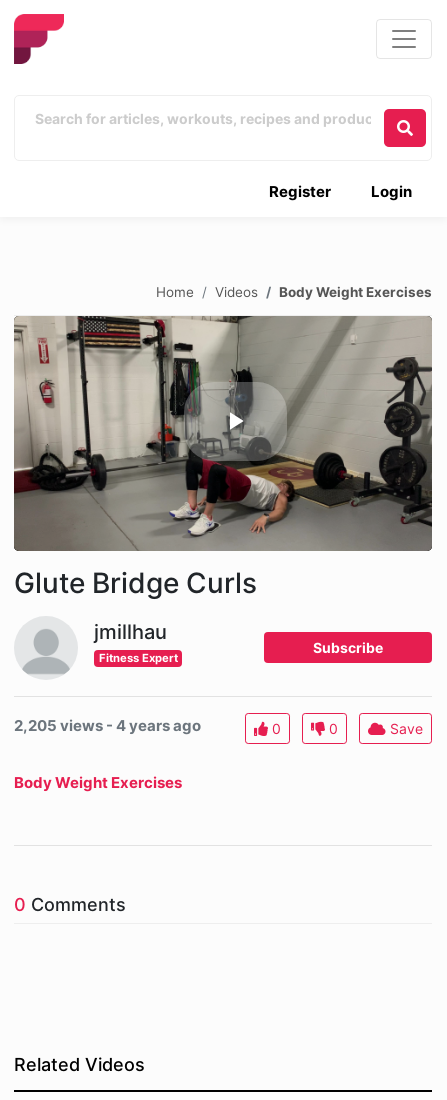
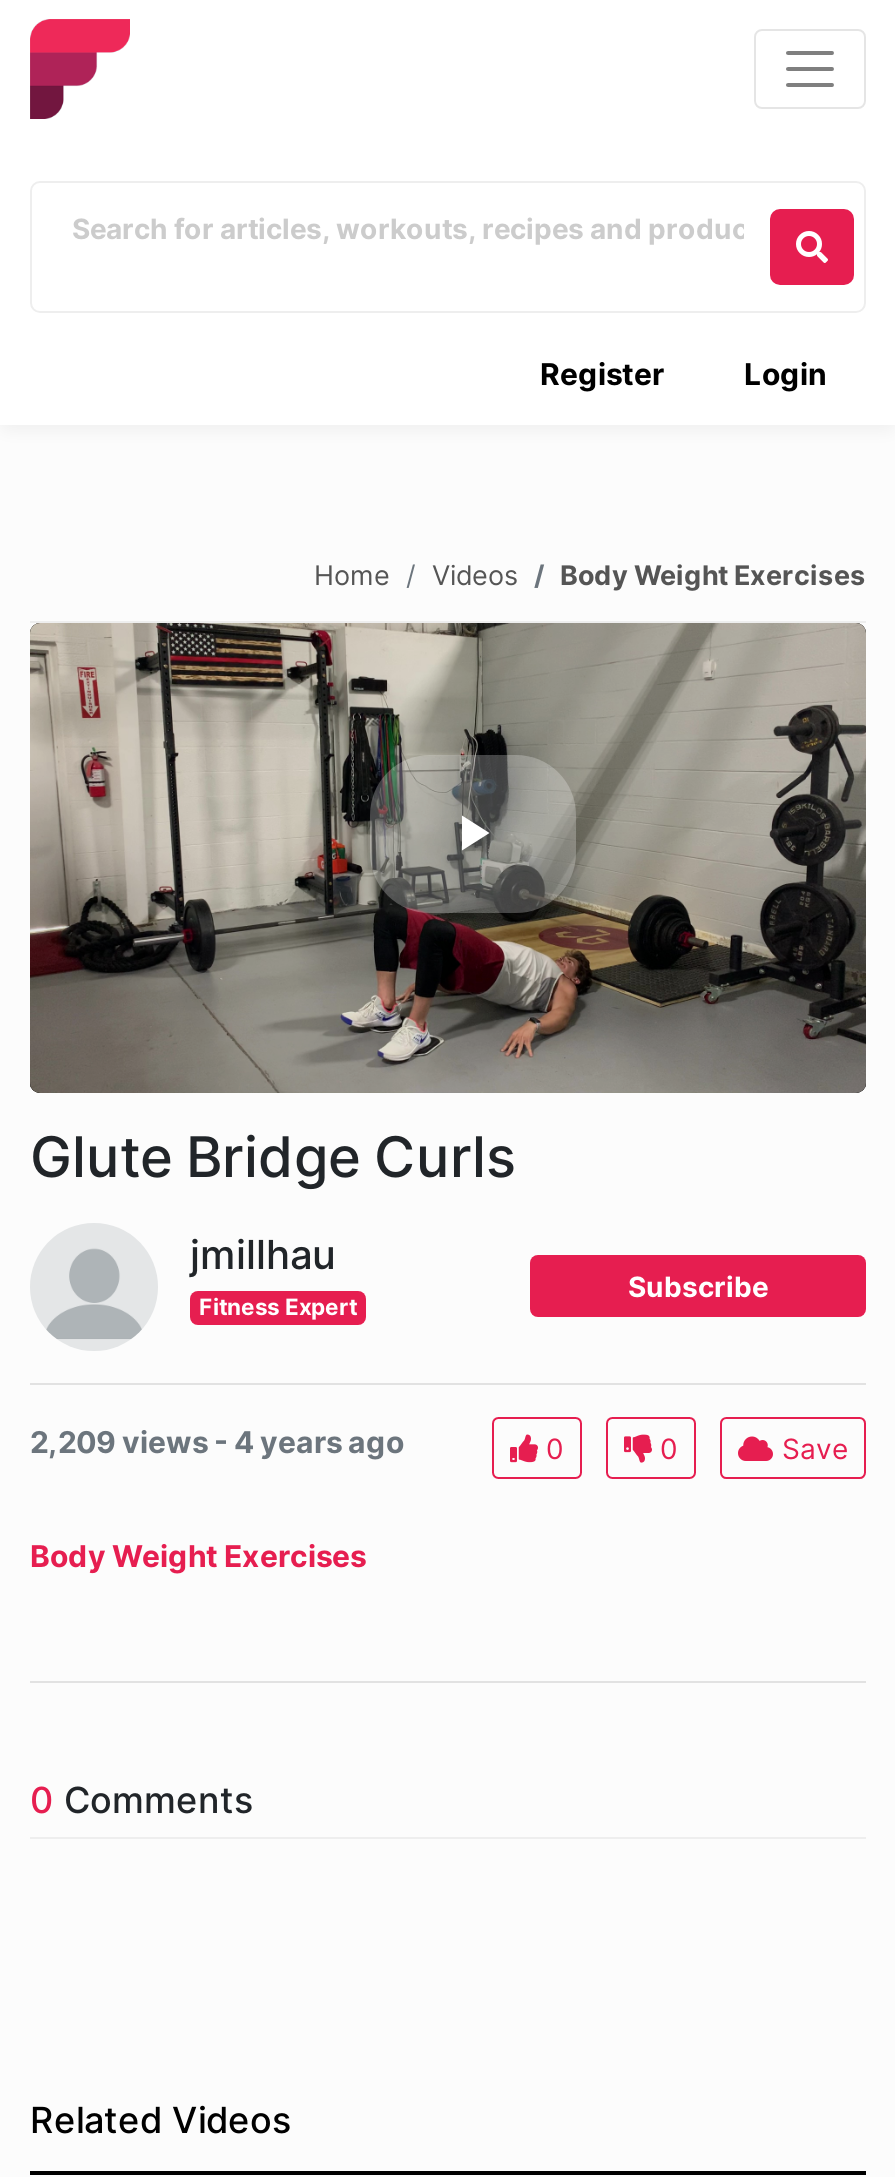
[14,716,201,735] 2,205 views - 4 years ago -> [30,1423,404,1461] 2,209 views - 4 years ago

